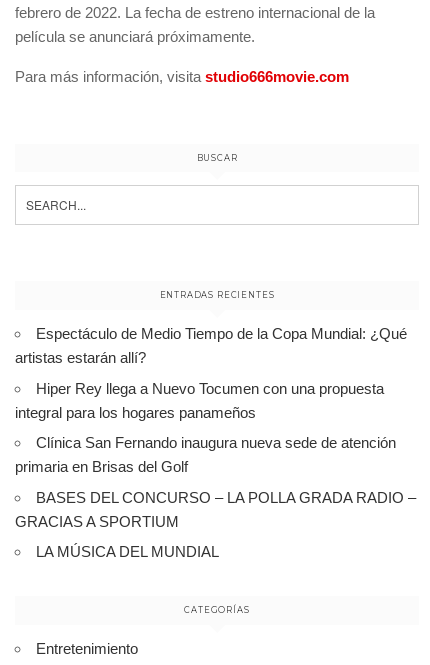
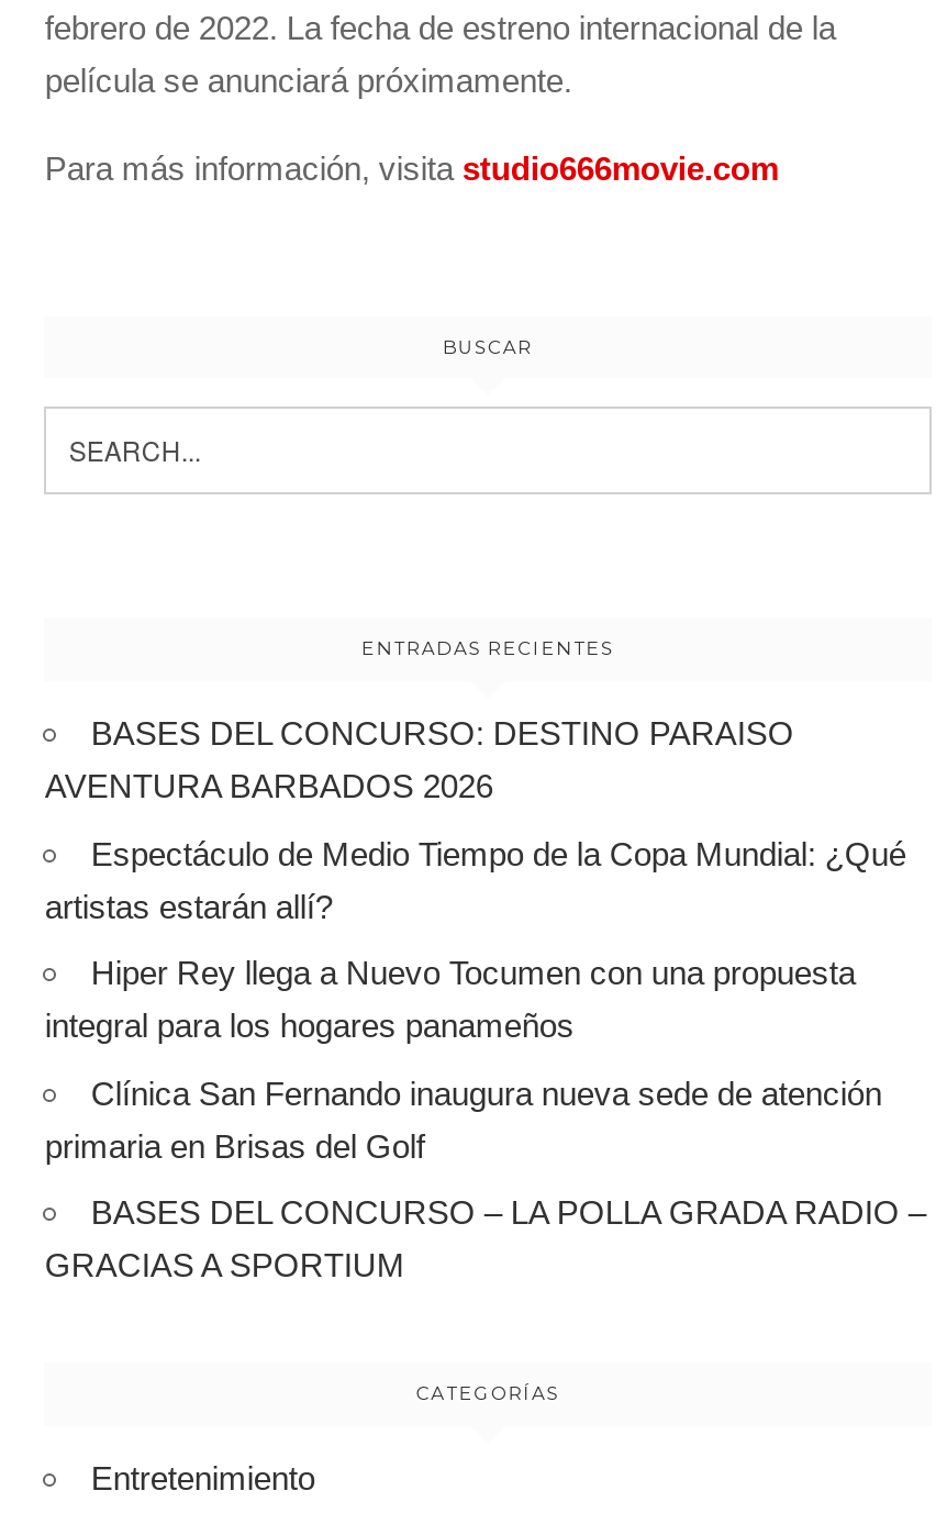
none -> [45,715,794,805] BASES DEL CONCURSO: DESTINO PARAISO | AVENTURA BARBADOS 2026
moved [15,325,416,530] -> [45,835,926,1283]: Espectáculo de Medio Tiempo de la Copa Mundial: ¿Qué | artistas estarán allí? | Hiper Rey llega a Nuevo Tocumen con una propuesta | integral para los hogares panameños | Clínica San Fernando inaugura nueva sede de atención | primaria en Brisas del Golf | BASES DEL CONCURSO – LA POLLA GRADA RADIO – | GRACIAS A SPORTIUM
[36,543,219,560] LA MÚSICA DEL MUNDIAL -> none

